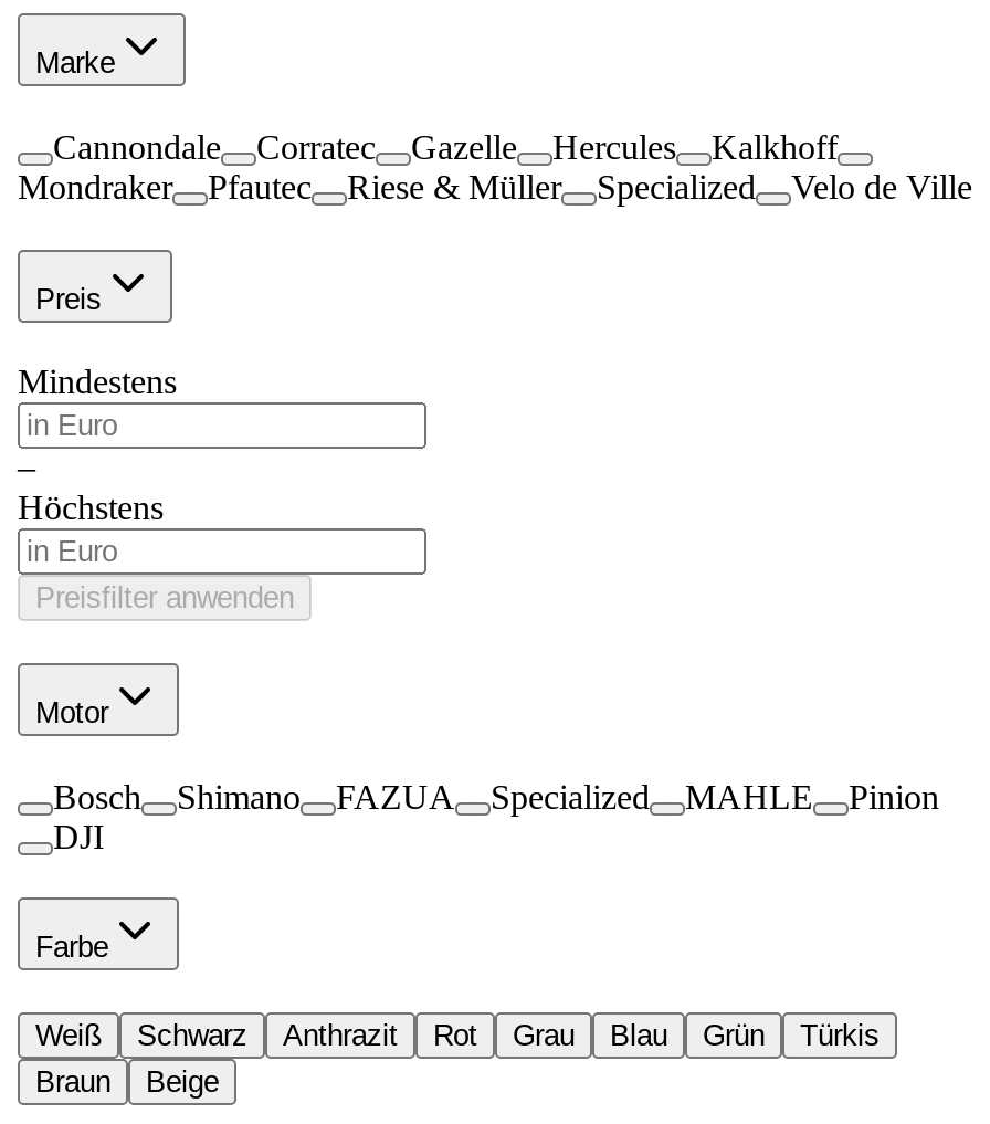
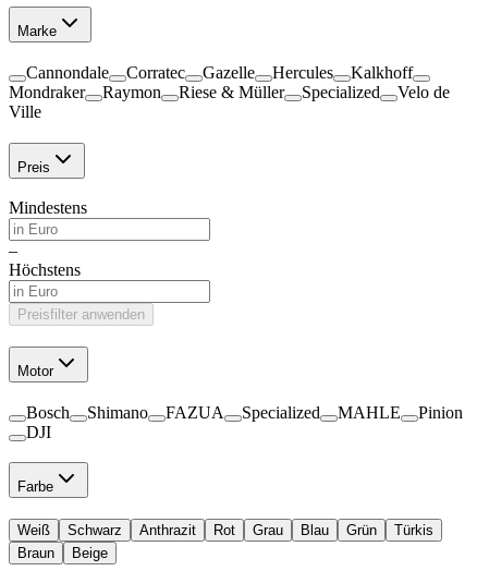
[208,168,312,205] Pfautec -> [102,83,161,101] Raymon

